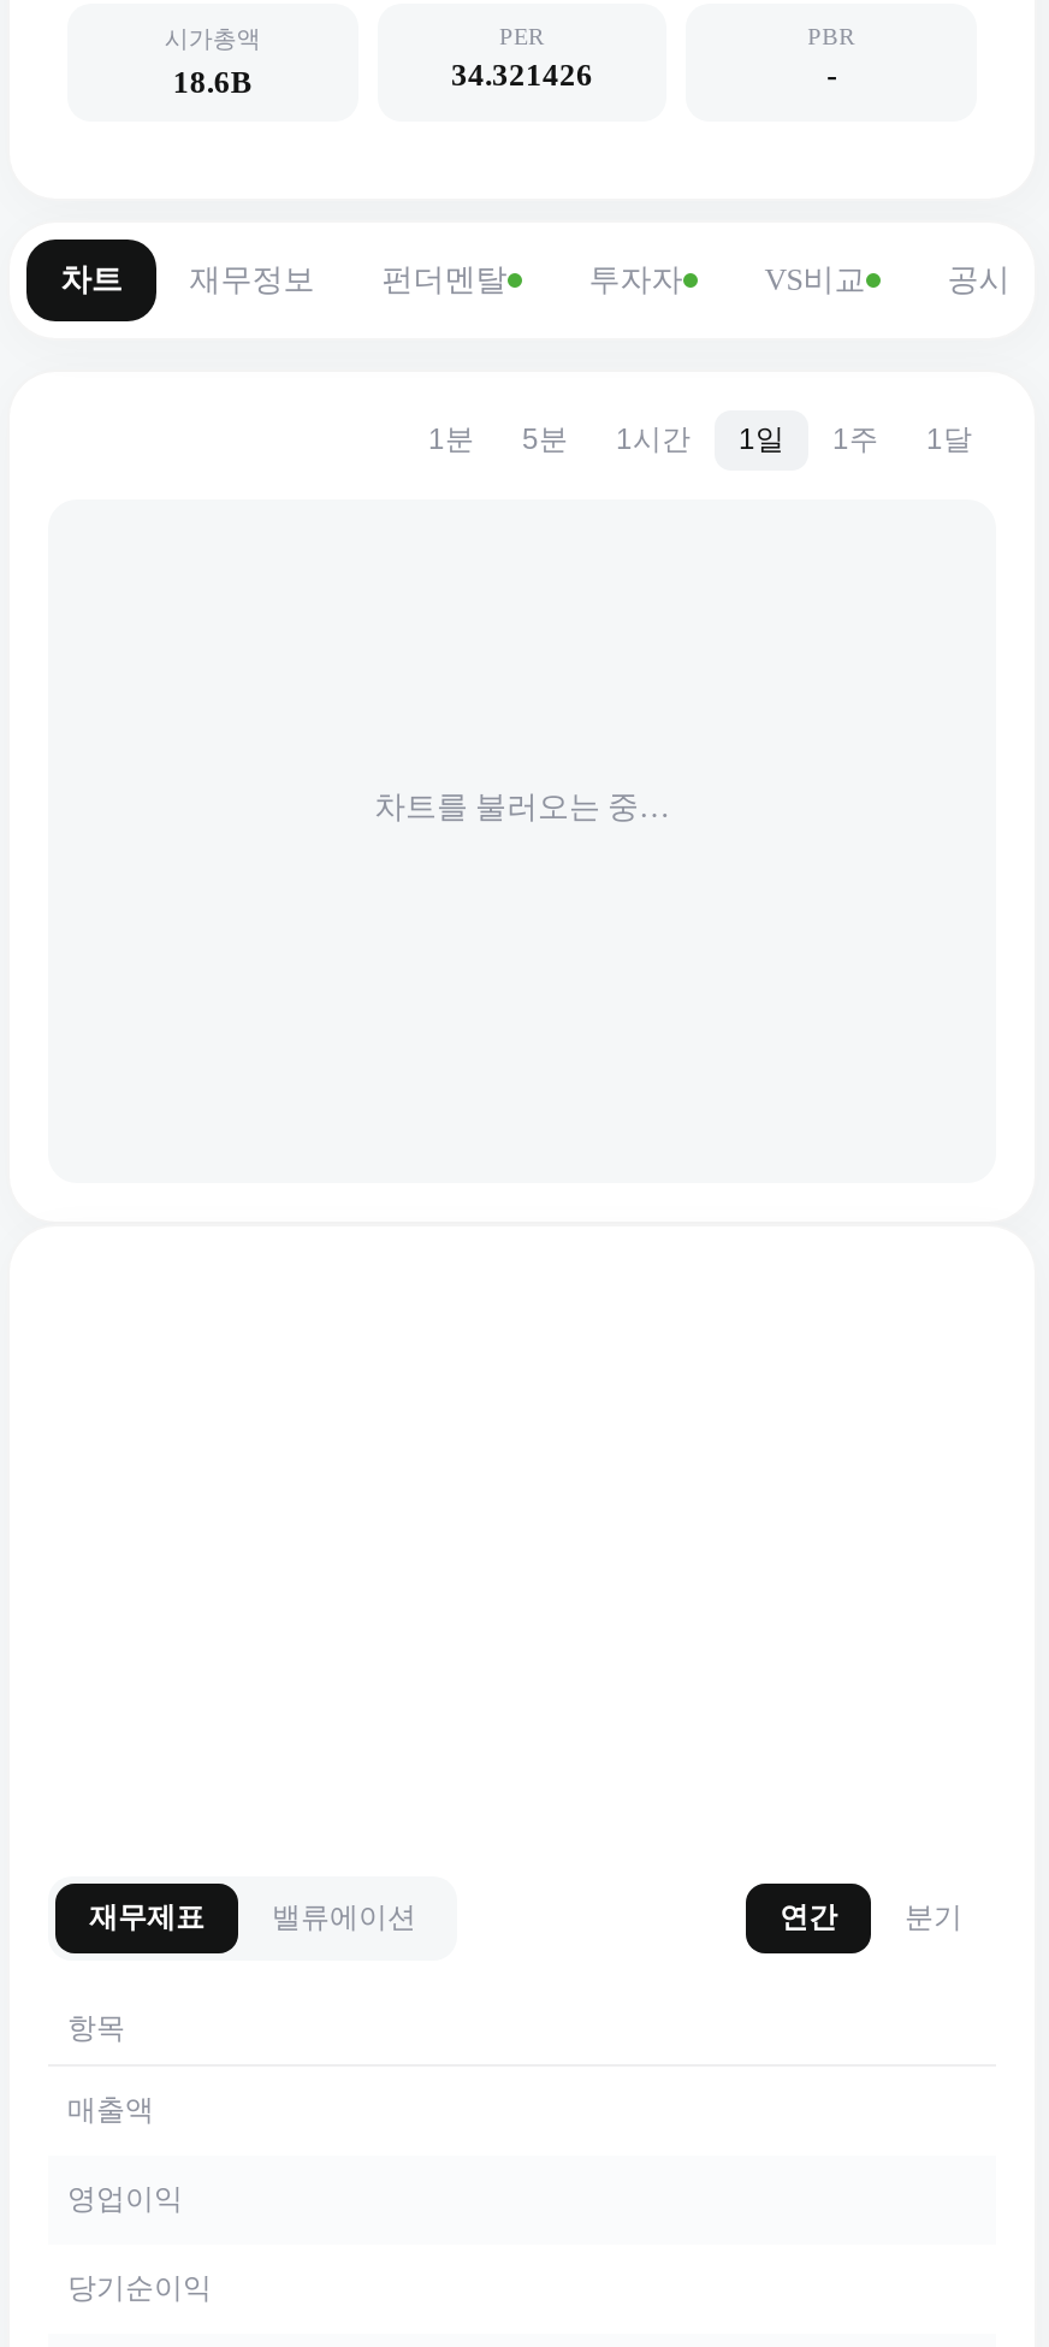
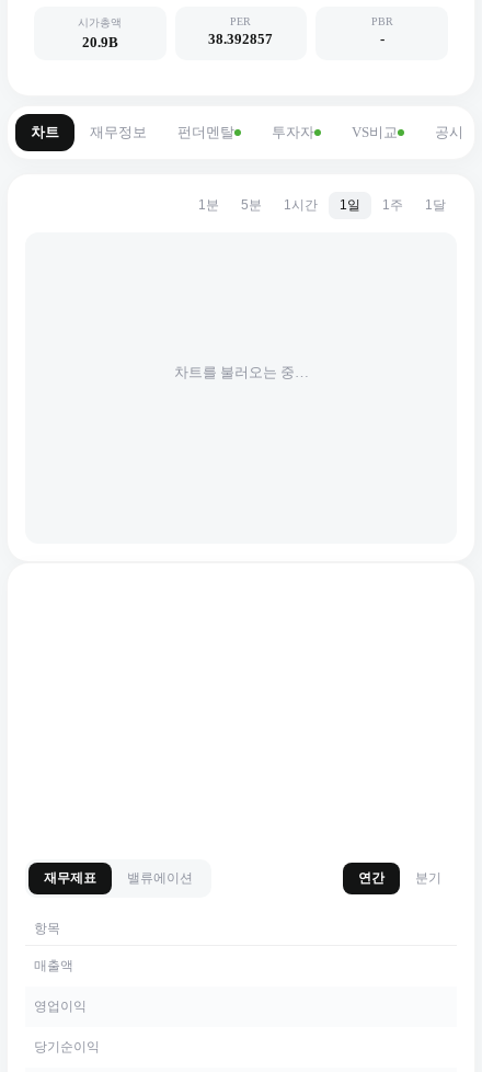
[173,64,252,100] 18.6B -> [82,34,118,50] 20.9B
[451,56,593,92] 34.321426 -> [209,31,273,47] 38.392857

